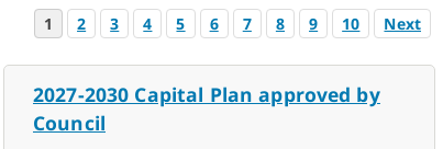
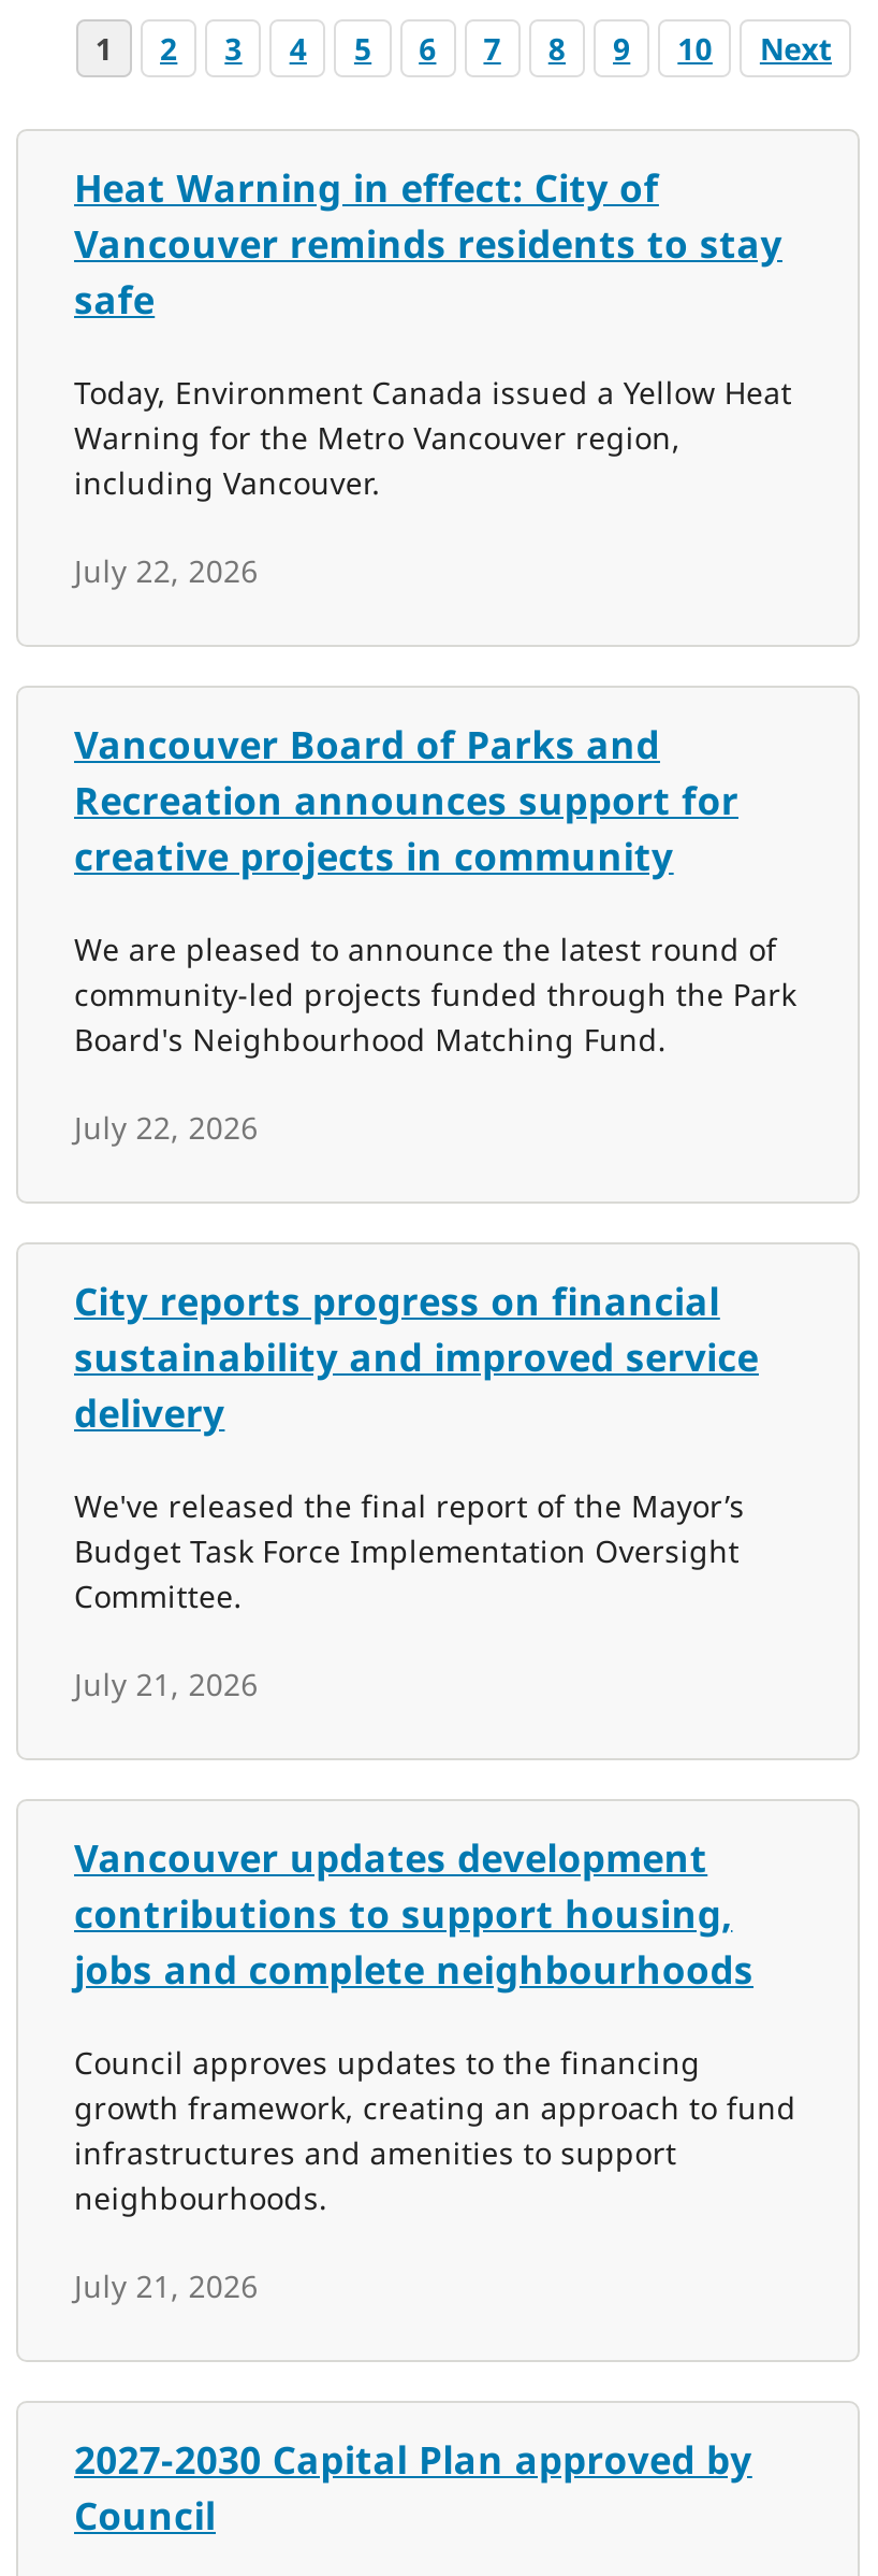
none -> [74,162,796,2307] Heat Warning in effect: City of | Vancouver reminds residents to stay | safe | Today, Environment Canada issued a Yellow Heat | Warning for the Metro Vancouver region, | including Vancouver. | July 22, 2026 | Vancouver Board of Parks and | Recreation announces support for | creative projects in community | We are pleased to announce the latest round of | community-led projects funded through the Park | Board's Neighbourhood Matching Fund. | July 22, 2026 | City reports progress on financial | sustainability and improved service | delivery | We've released the final report of the Mayor’s | Budget Task Force Implementation Oversight | Committee. | July 21, 2026 | Vancouver updates development | contributions to support housing, | jobs and complete neighbourhoods | Council approves updates to the financing | growth framework, creating an approach to fund | infrastructures and amenities to support | neighbourhoods. | July 21, 2026

